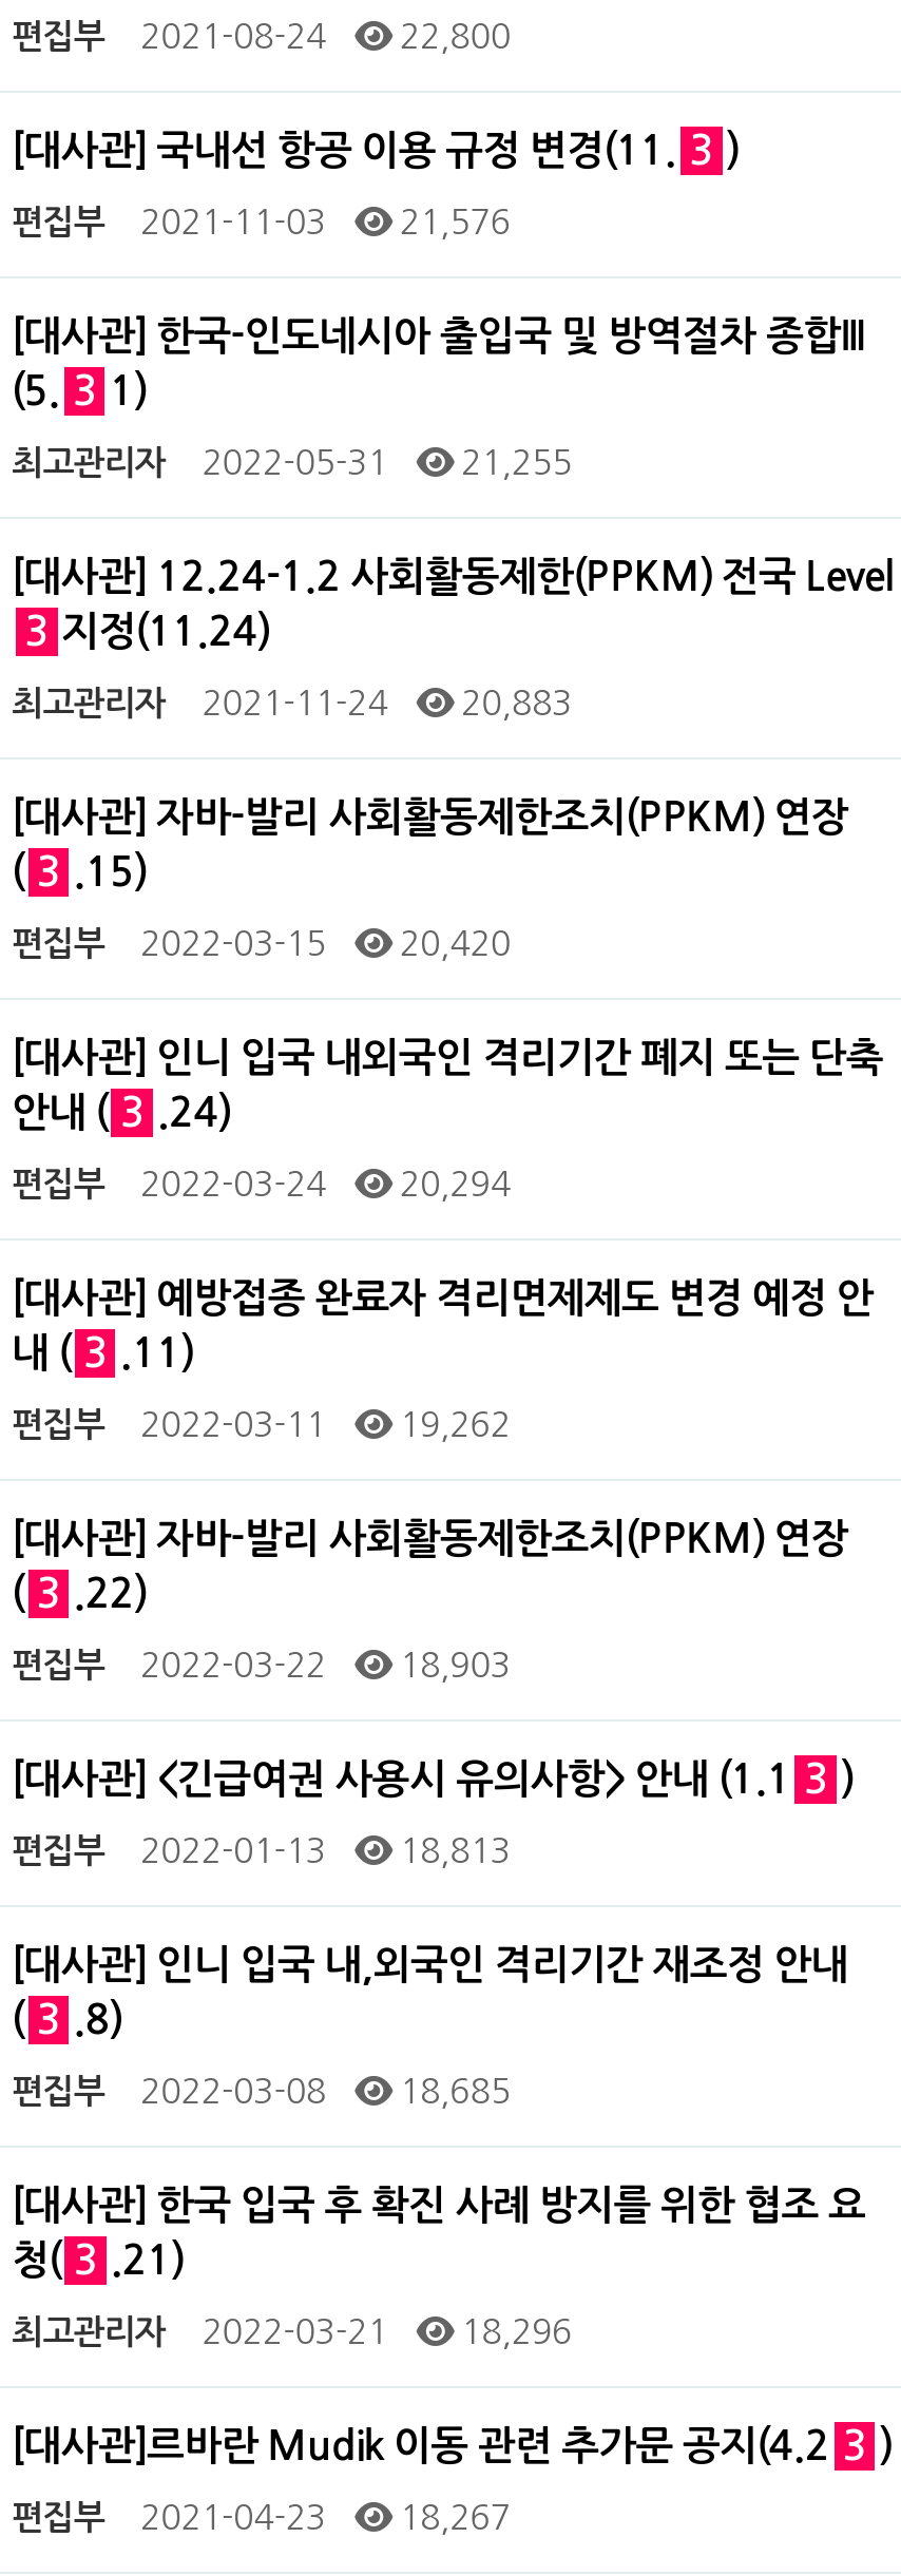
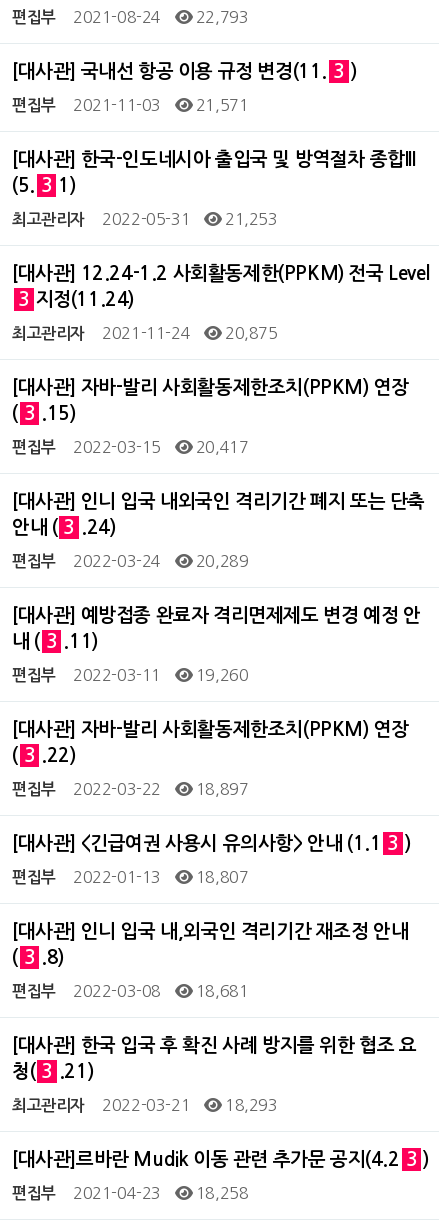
[12,20,511,54] 편집부 2021-08-24 22,800 -> [12,9,248,25] 편집부 2021-08-24 22,793
[12,206,511,239] 편집부 2021-11-03 21,576 -> [12,97,248,113] 편집부 2021-11-03 21,571
[12,446,572,480] 최고관리자 2022-05-31 21,255 -> [12,211,278,227] 최고관리자 2022-05-31 21,253
[12,687,572,720] 최고관리자 2021-11-24 20,883 -> [12,325,278,341] 최고관리자 2021-11-24 20,875
[12,927,511,961] 편집부 2022-03-15 20,420 -> [12,439,248,455] 편집부 2022-03-15 20,417
[12,1168,511,1202] 편집부 2022-03-24 20,294 -> [12,553,248,569] 편집부 2022-03-24 20,289
[12,1408,511,1442] 편집부 2022-03-11 19,262 -> [12,667,248,683] 편집부 2022-03-11 19,260
[12,1649,511,1683] 편집부 2022-03-22 18,903 -> [12,781,248,797] 편집부 2022-03-22 18,897
[12,1834,511,1868] 편집부 2022-01-13 18,813 -> [12,869,248,885] 편집부 2022-01-13 18,807
[12,2075,511,2109] 편집부 2022-03-08 18,685 -> [12,983,248,999] 편집부 2022-03-08 18,681
[12,2315,572,2349] 최고관리자 2022-03-21 18,296 -> [12,1097,278,1113] 최고관리자 2022-03-21 18,293
[12,2501,511,2535] 편집부 2021-04-23 18,267 -> [12,1185,248,1201] 편집부 2021-04-23 18,258

